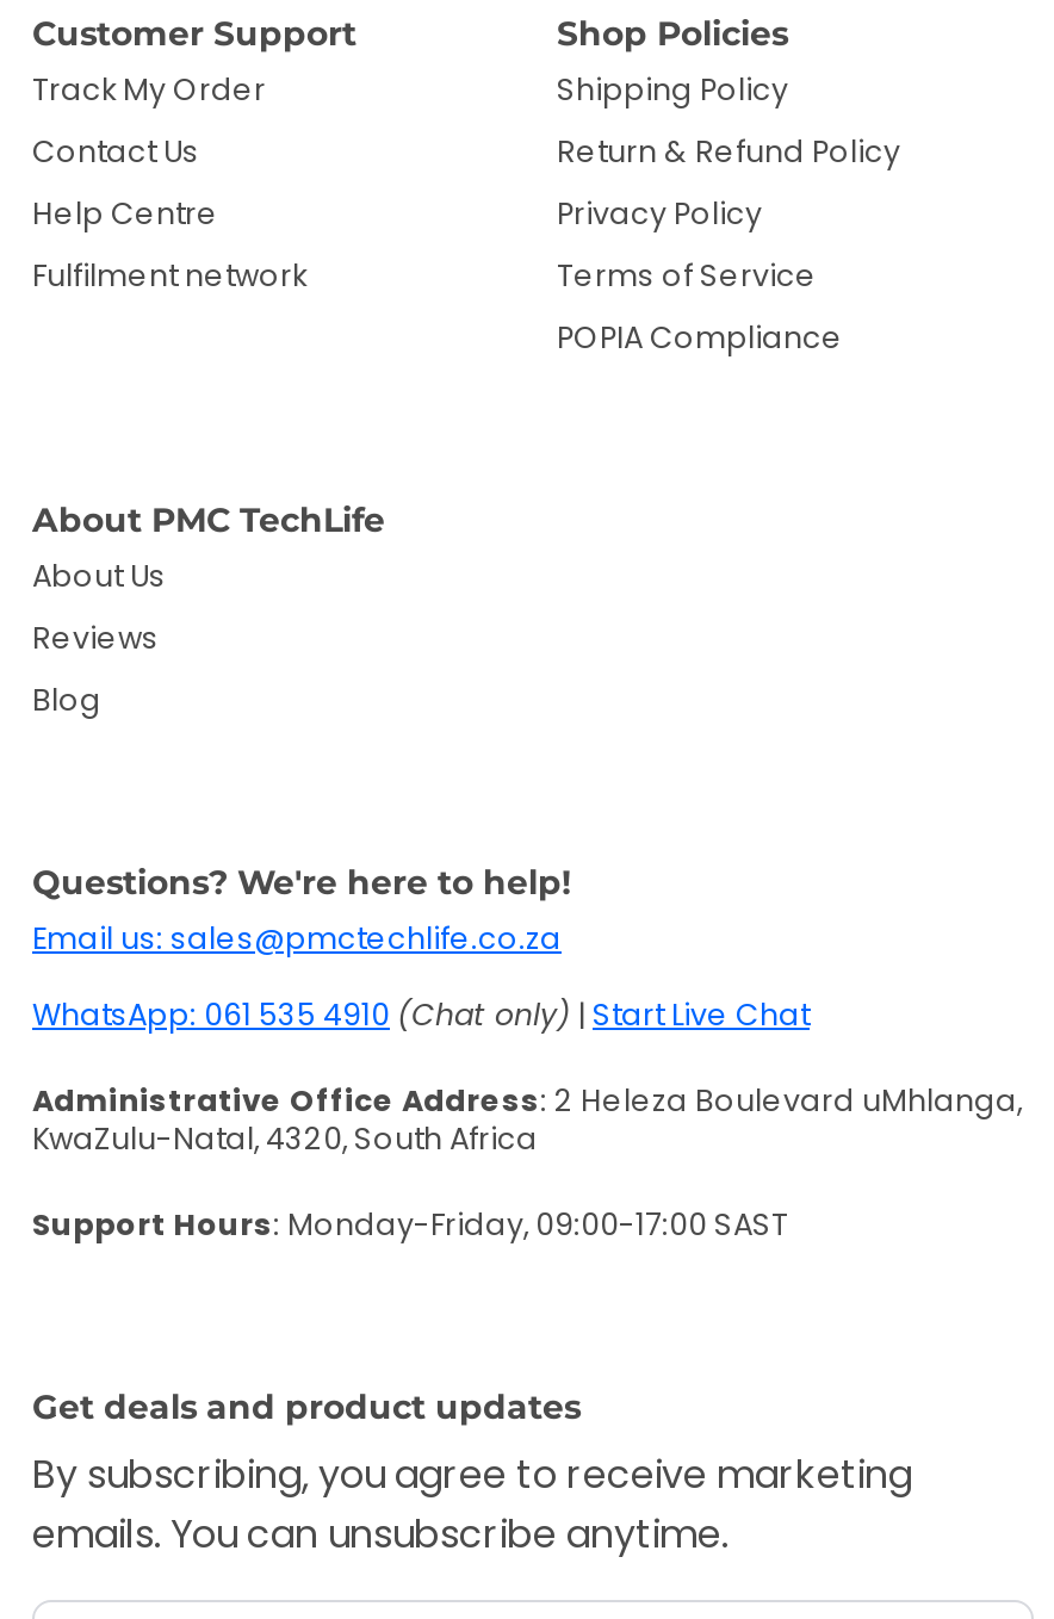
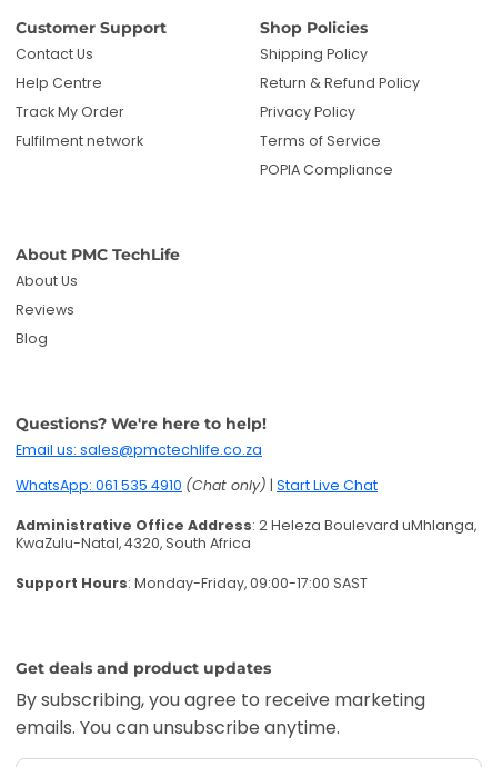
moved [32,70,266,111] -> [16,103,124,122]: Track My Order
moved [32,132,218,235] -> [16,45,102,93]: Contact Us | Help Centre

